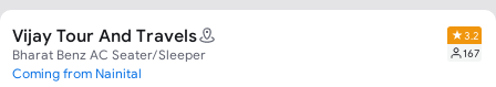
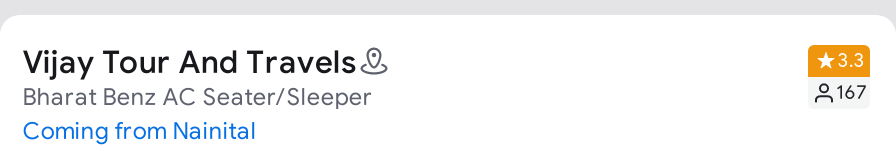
[463,29,479,42] 3.2 -> [837,49,865,71] 3.3

